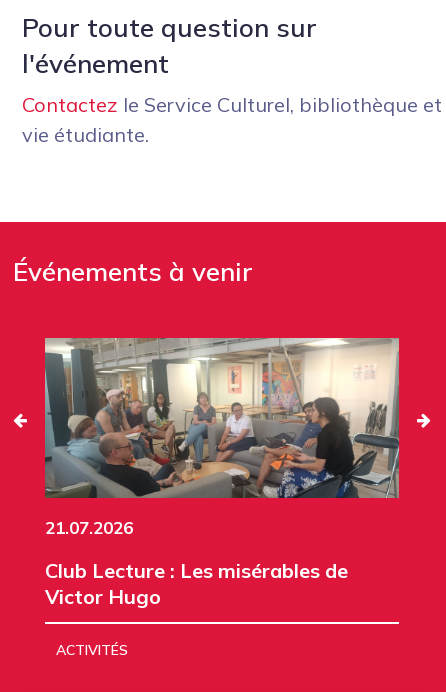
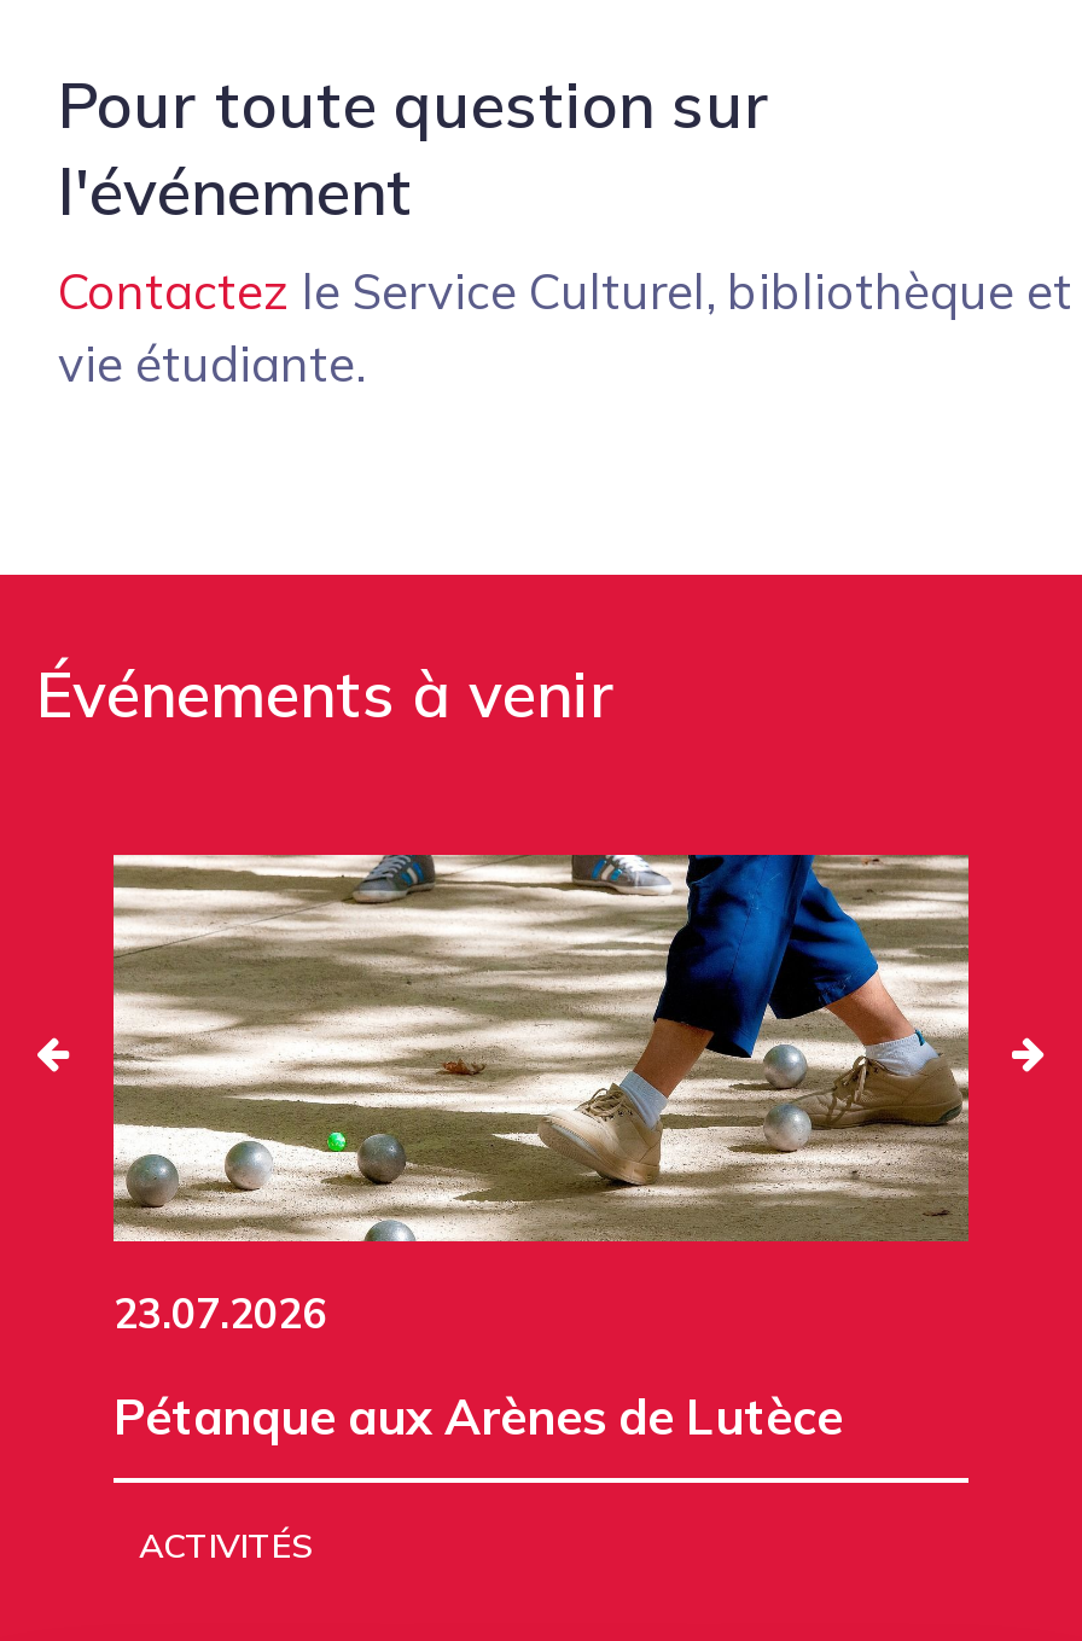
[44,337,400,538] [image] | 21.07.2026 -> [111,852,971,1339] [image] | 23.07.2026
[45,558,348,609] Club Lecture : Les misérables de | Victor Hugo -> [114,1387,843,1447] Pétanque aux Arènes de Lutèce

